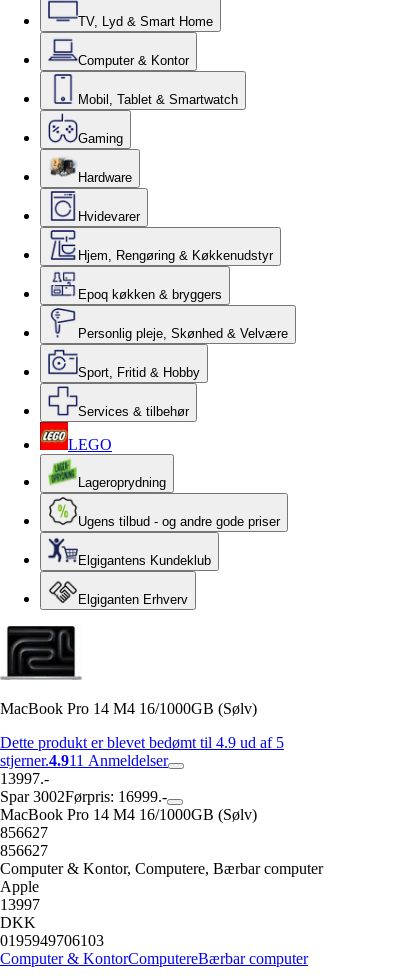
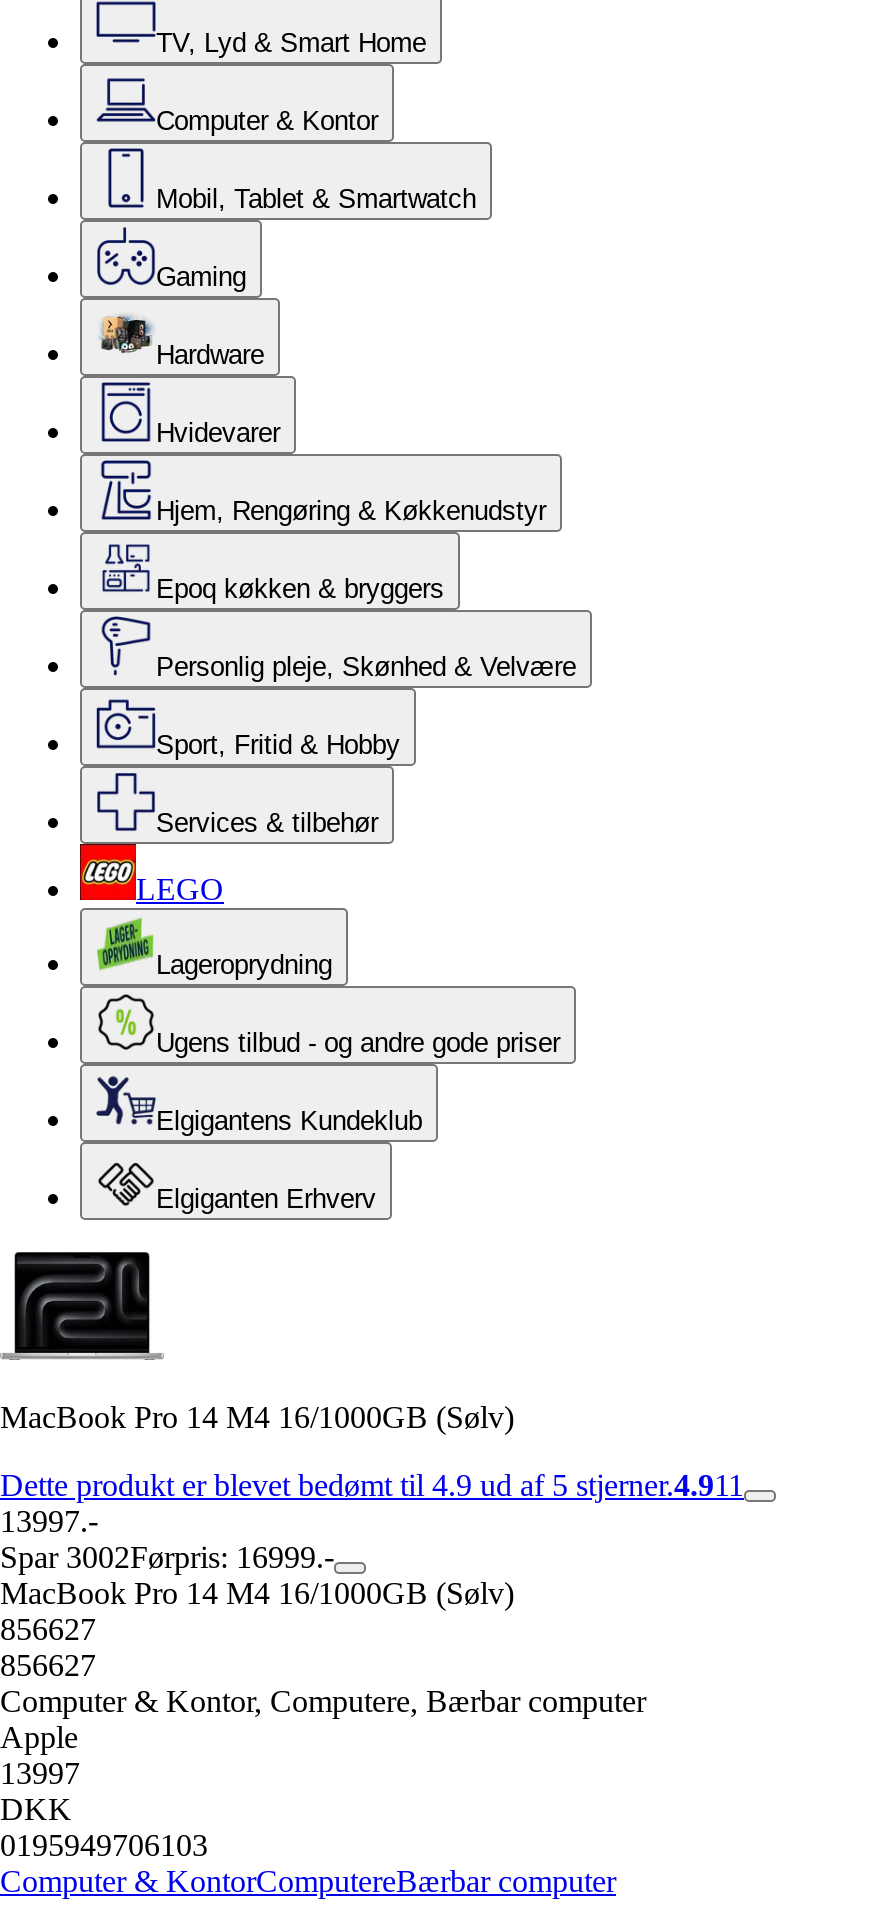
[0,734,284,769] Dette produkt er blevet bedømt til 4.9 ud af 5 | stjerner.4.911 Anmeldelser -> [0,1468,744,1502] Dette produkt er blevet bedømt til 4.9 ud af 5 stjerner.4.911

